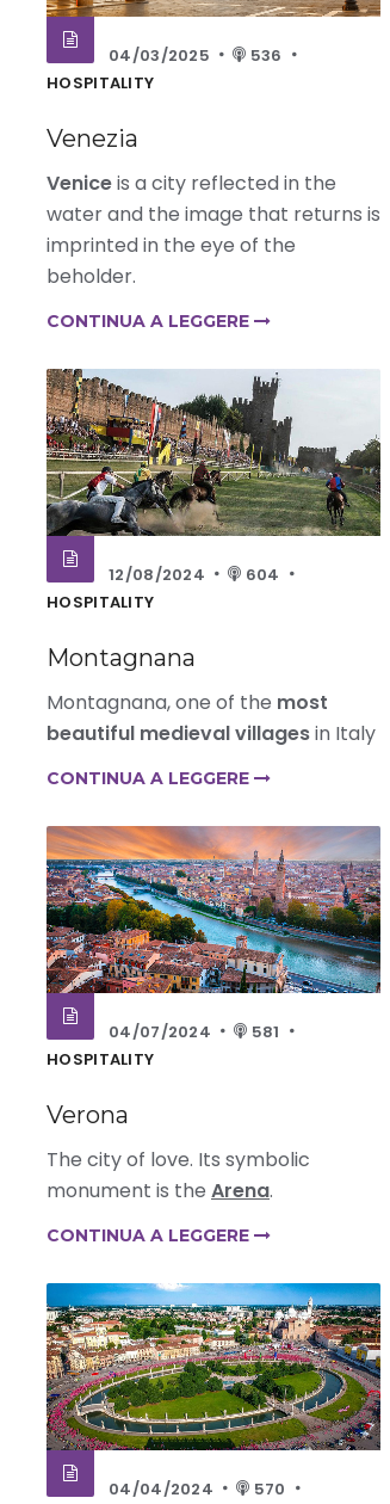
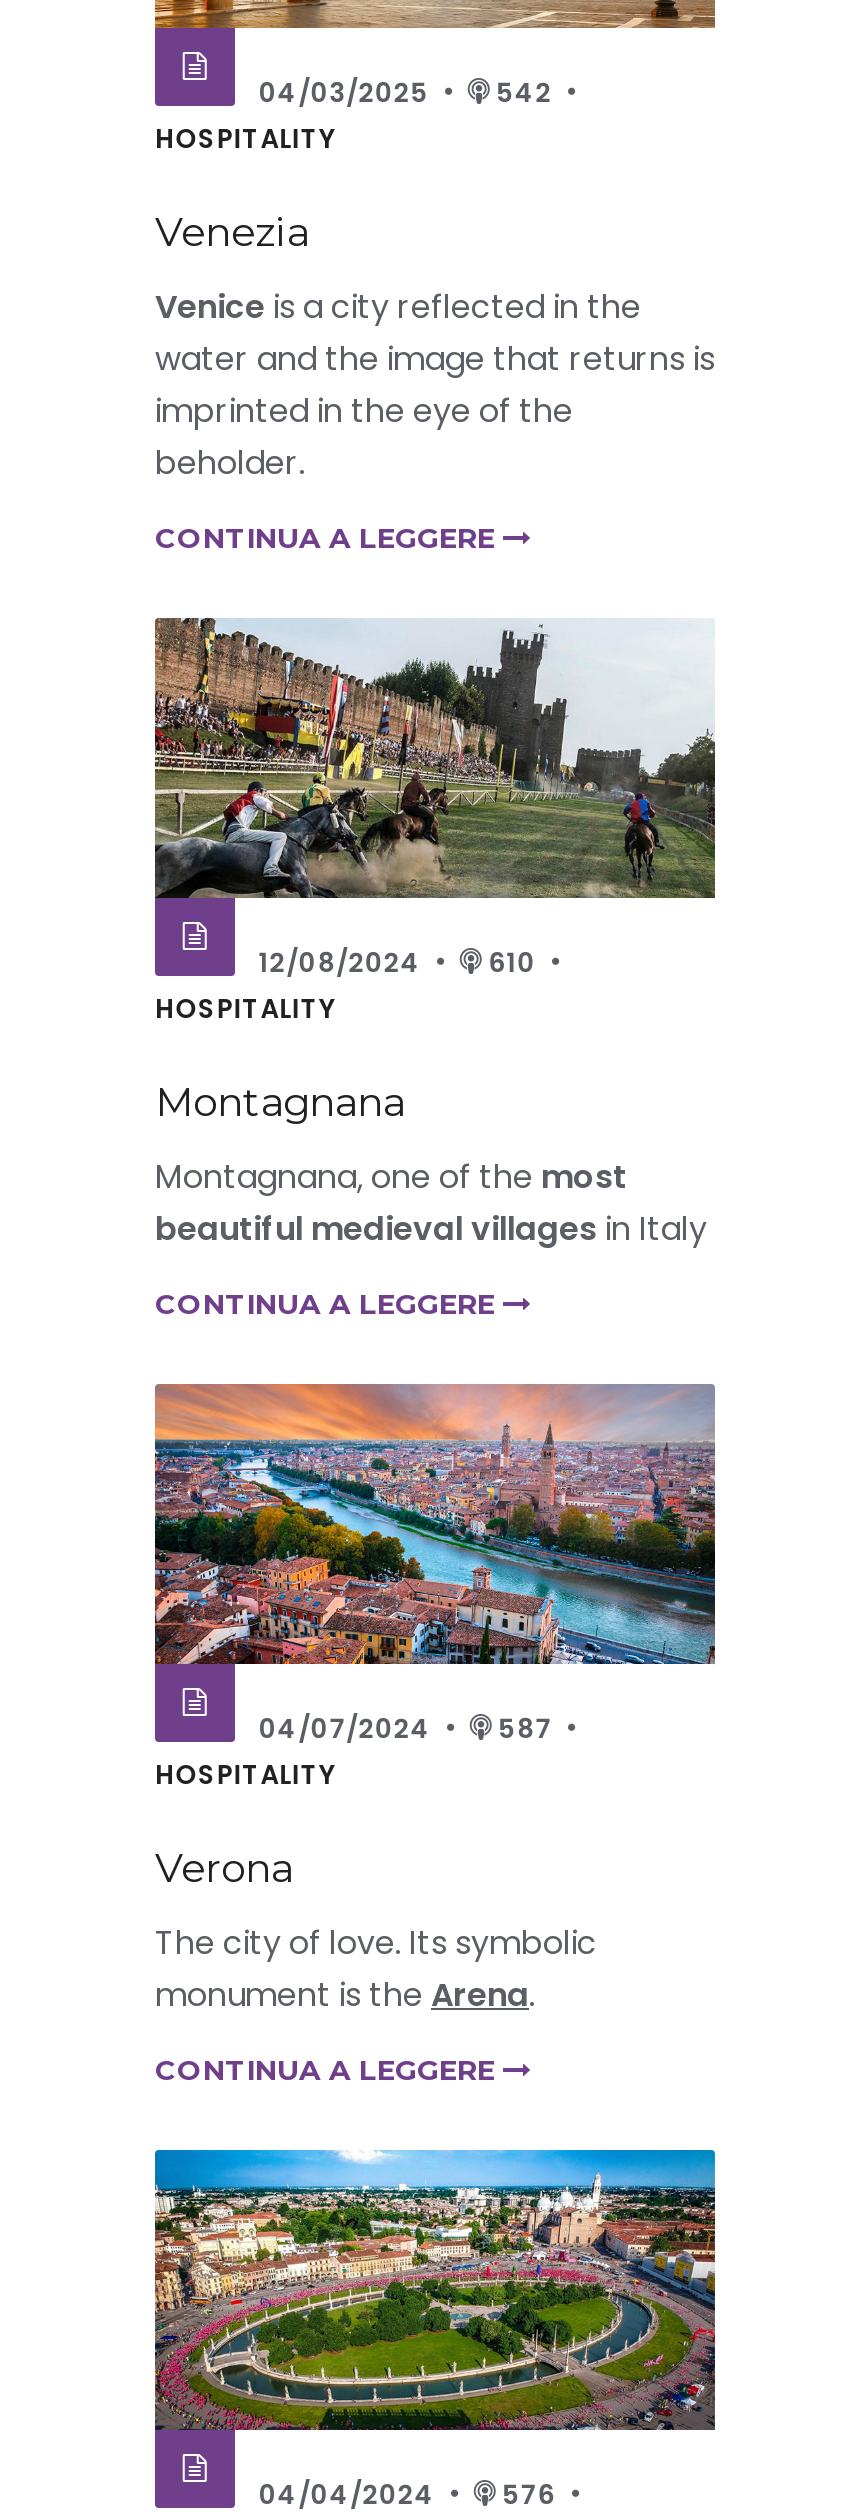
[109,44,282,67] 04/03/2025 536 -> [259,74,552,112] 04/03/2025 542
[109,563,280,586] 12/08/2024 604 -> [259,944,536,982] 12/08/2024 610
[109,1021,280,1043] 04/07/2024 581 -> [259,1710,552,1748] 04/07/2024 587
[109,1478,286,1500] 04/04/2024 570 -> [259,2476,556,2514] 04/04/2024 576

